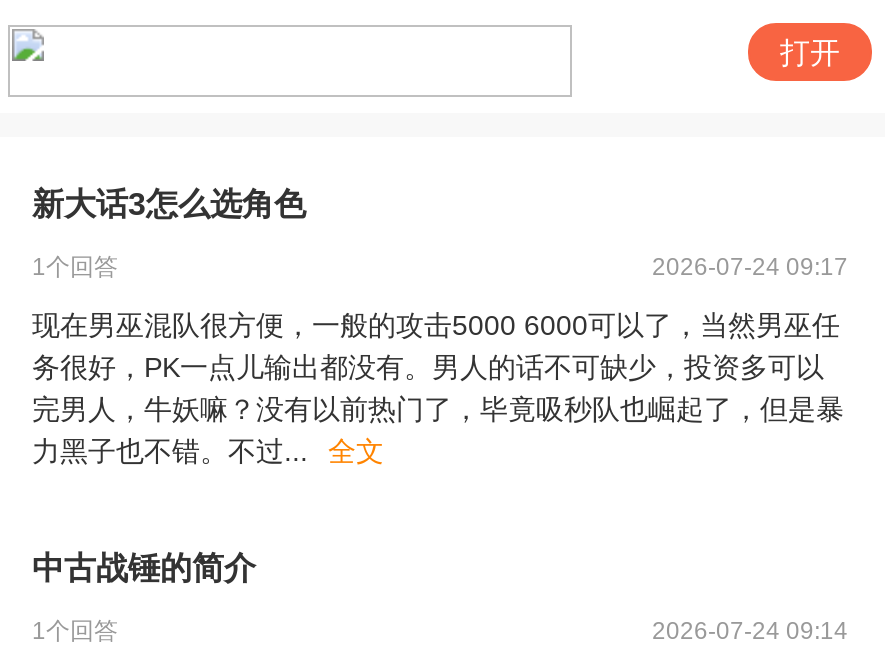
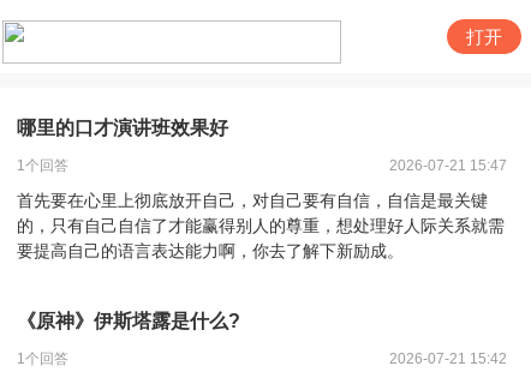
[32,187,306,221] 新大话3怎么选角色 -> [17,118,228,138] 哪里的口才演讲班效果好
[652,253,848,281] 2026-07-24 09:17 -> [389,157,507,174] 2026-07-21 15:47
[32,309,844,467] 现在男巫混队很方便，一般的攻击5000 6000可以了，当然男巫任 | 务很好，PK一点儿输出都没有。男人的话不可缺少，投资多可以 | 完男人，牛妖嘛？没有以前热门了，毕竟吸秒队也崛起了，但是暴 | 力黑子也不错。不过... | 全文 -> [17,191,505,260] 首先要在心里上彻底放开自己，对自己要有自信，自信是最关键 | 的，只有自己自信了才能赢得别人的尊重，想处理好人际关系就需 | 要提高自己的语言表达能力啊，你去了解下新励成。
[32,551,256,585] 中古战锤的简介 -> [17,311,240,331] 《原神》伊斯塔露是什么?
[652,617,848,645] 2026-07-24 09:14 -> [389,350,507,367] 2026-07-21 15:42

